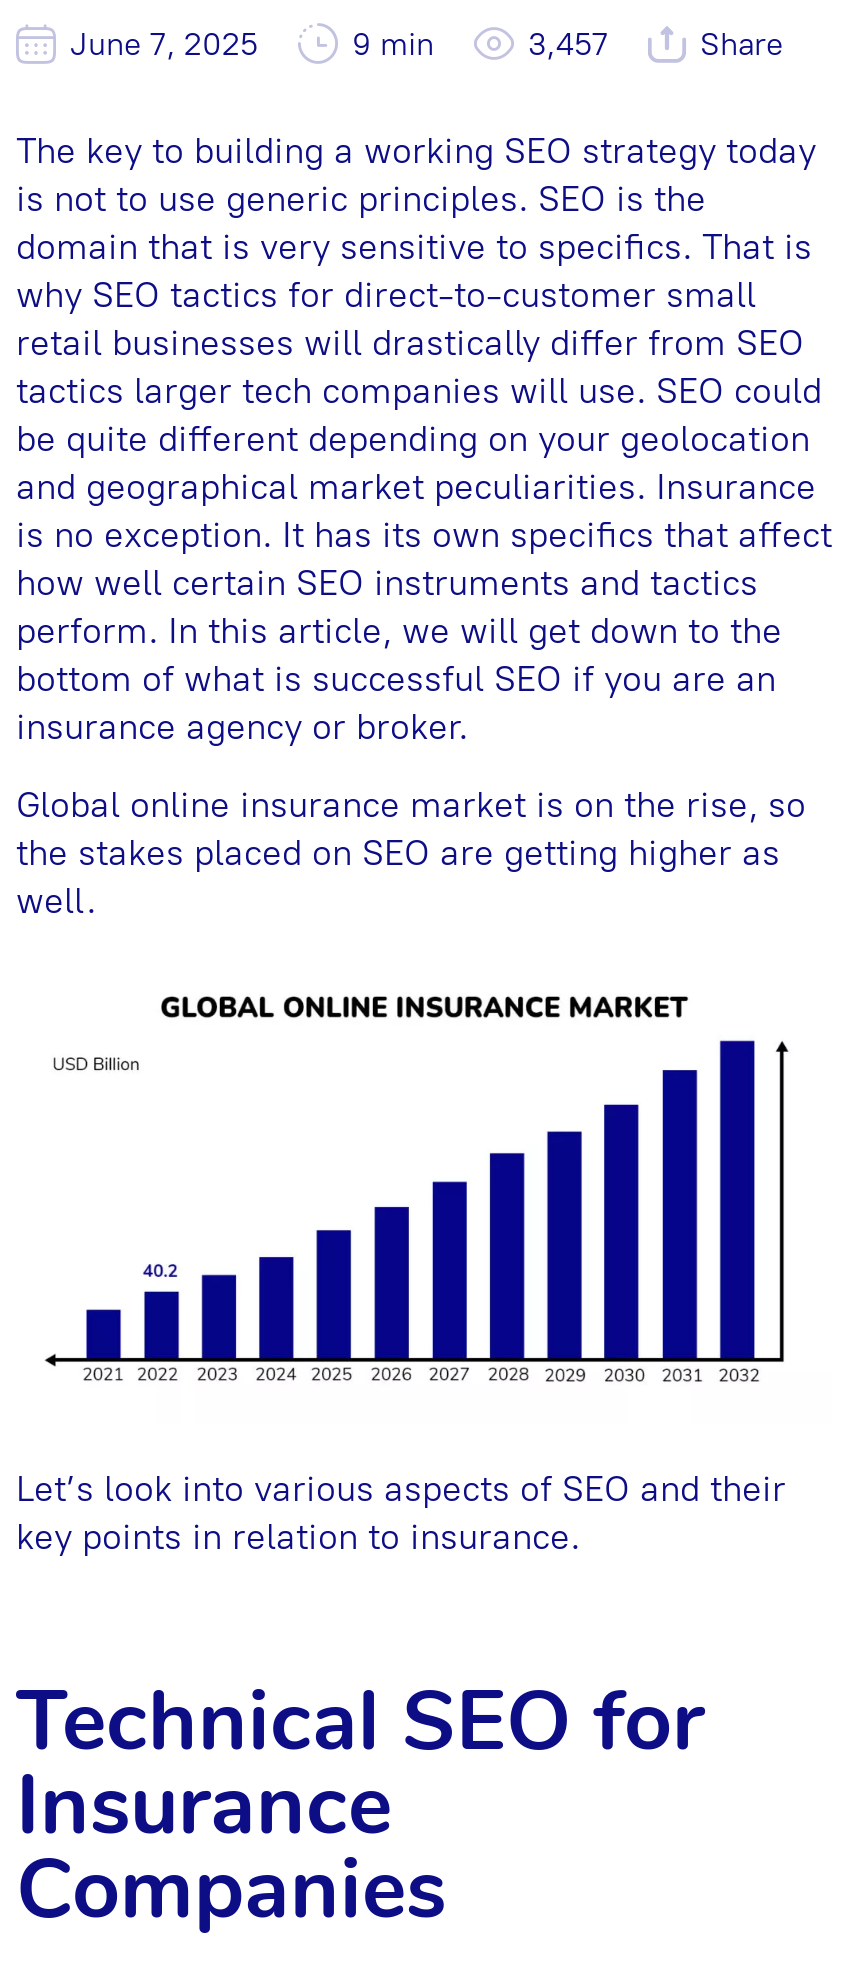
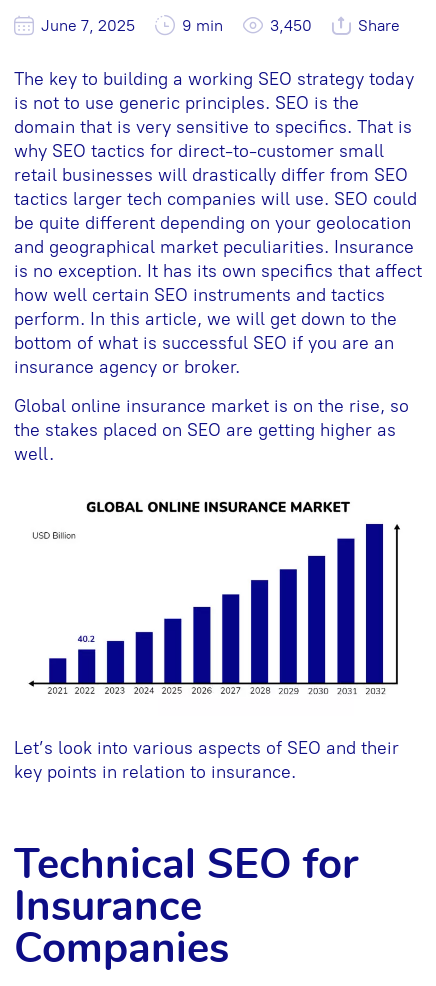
[528,25,608,63] 3,457 -> [270,16,312,35] 3,450

